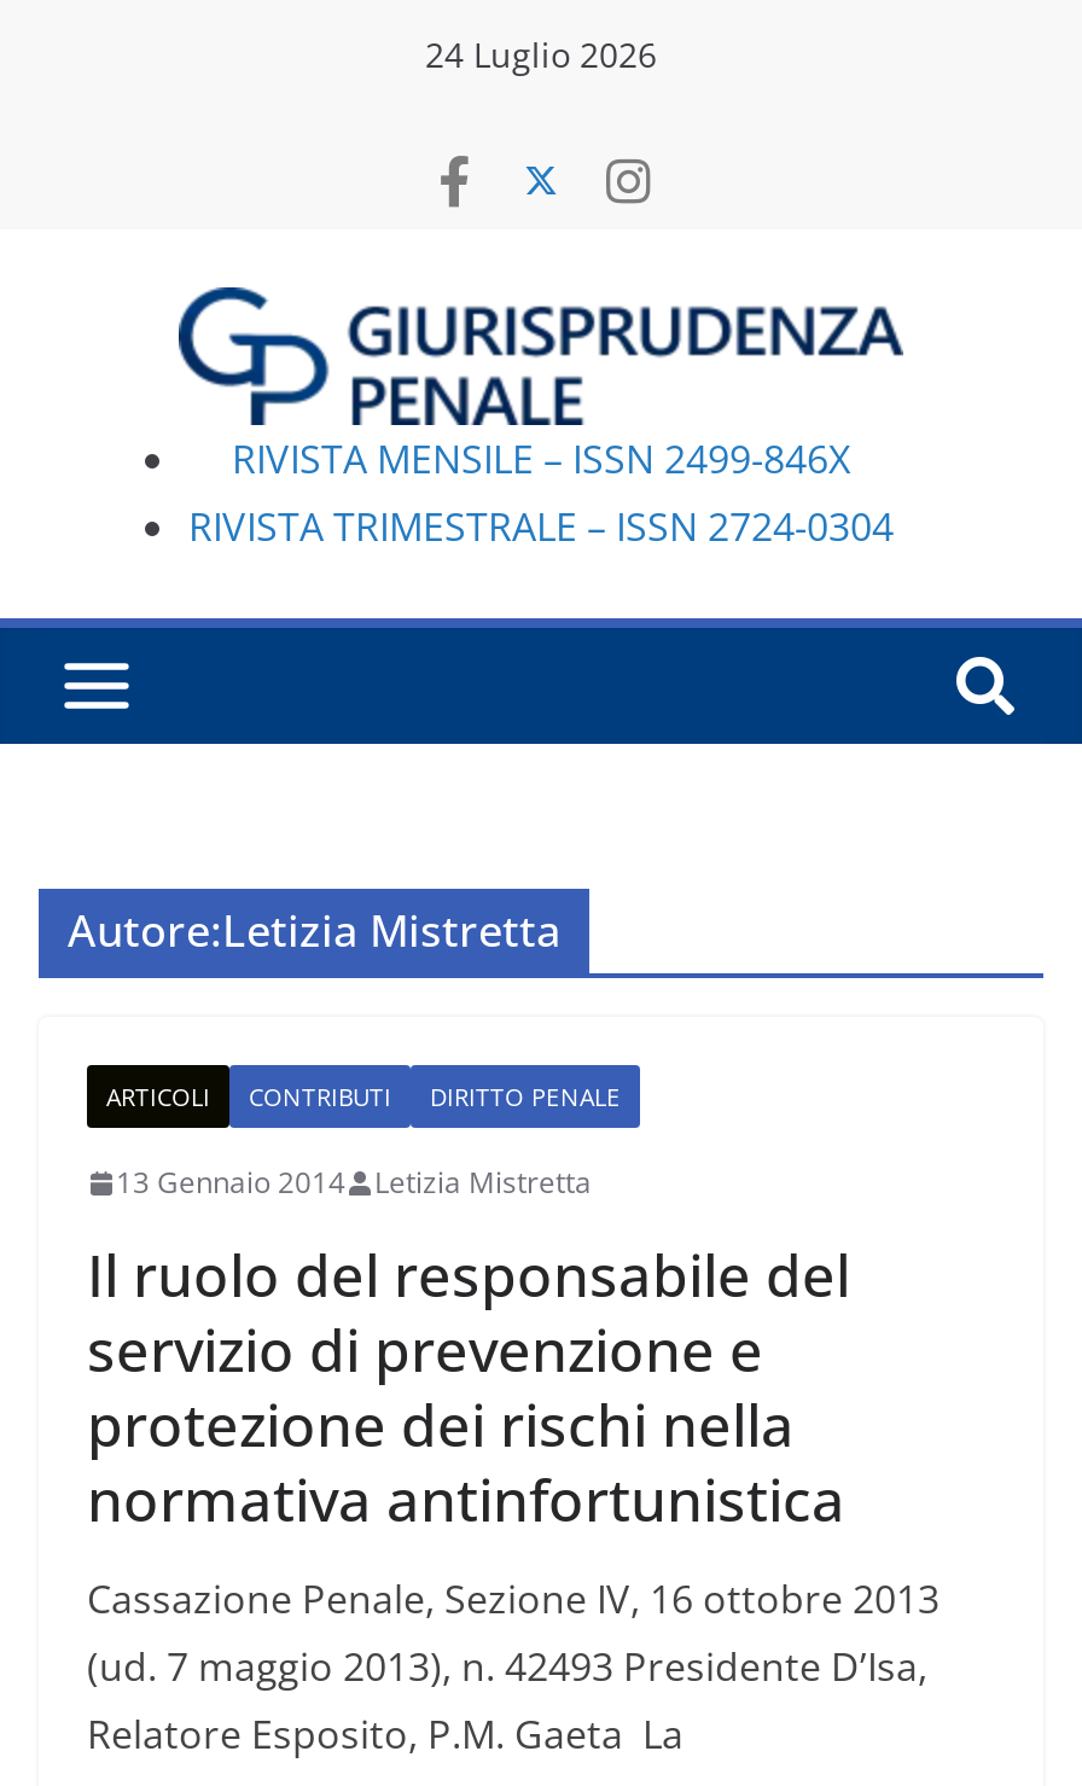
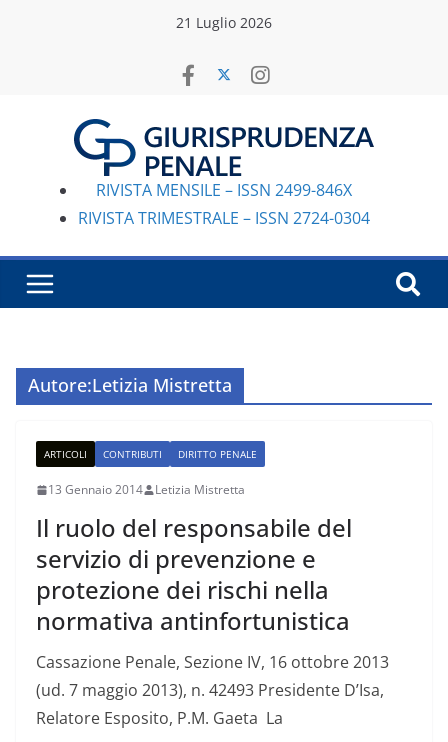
[425,31,657,77] 24 Luglio 2026 -> [176,13,272,32] 21 Luglio 2026

